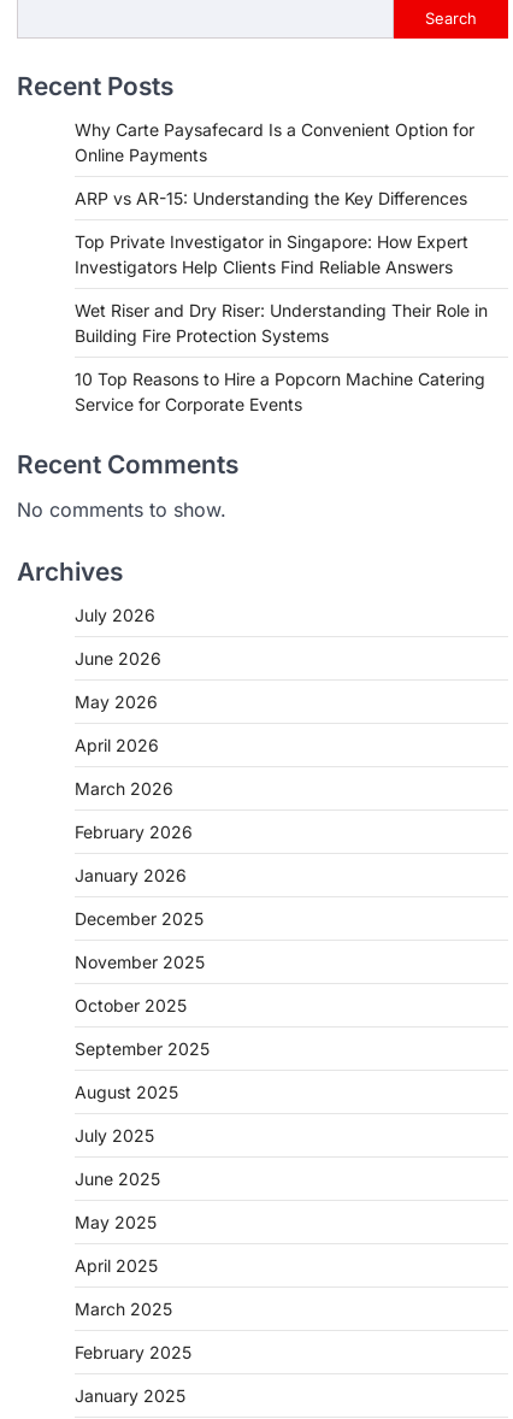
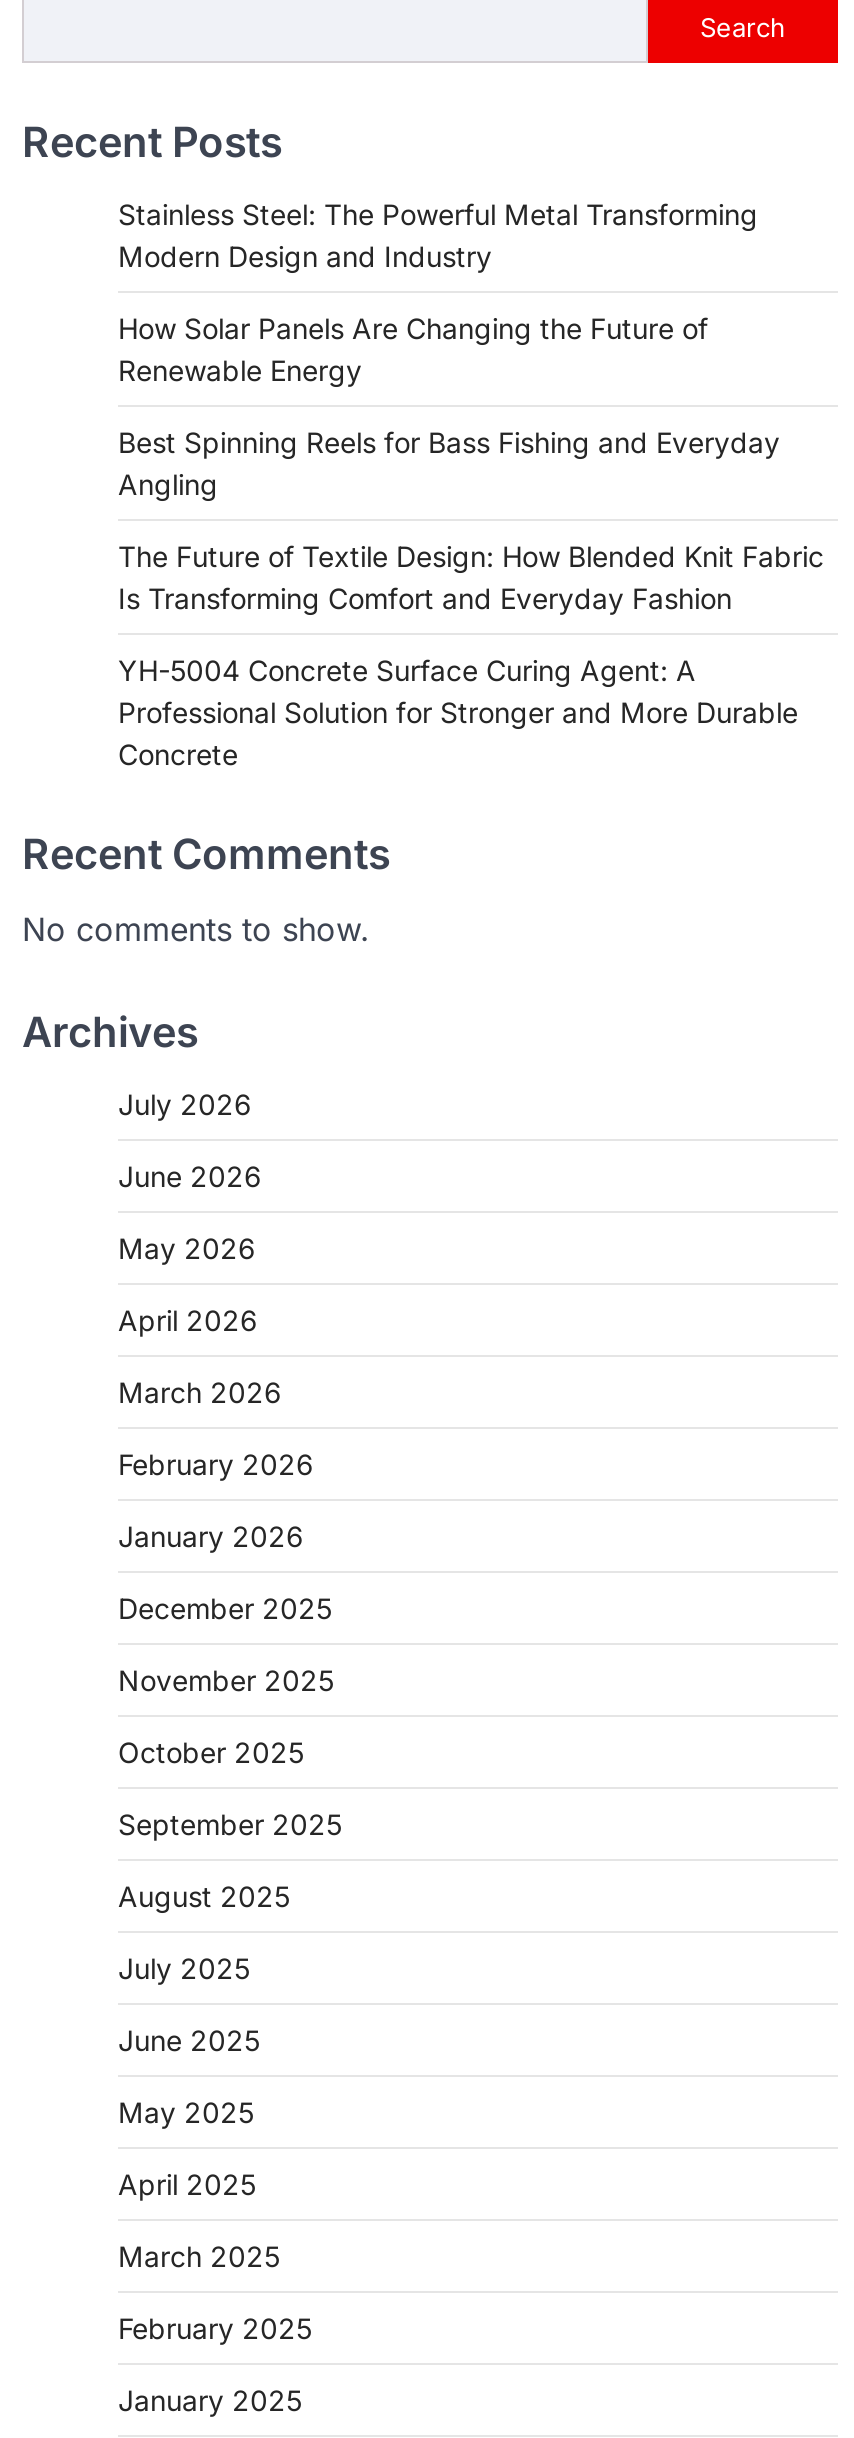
[75,119,474,165] Why Carte Paysafecard Is a Convenient Option for | Online Payments -> [118,196,758,272] Stainless Steel: The Powerful Metal Transforming | Modern Design and Industry
[75,188,467,209] ARP vs AR-15: Understanding the Key Differences -> [118,310,708,386] How Solar Panels Are Changing the Future of | Renewable Energy
[75,231,468,277] Top Private Investigator in Singapore: How Expert | Investigators Help Clients Find Reliable Answers -> [118,424,780,500] Best Spinning Reels for Bass Fishing and Everyday | Angling
[75,300,488,346] Wet Riser and Dry Riser: Understanding Their Role in | Building Fire Protection Systems -> [118,538,824,614] The Future of Textile Design: How Blended Knit Fabric | Is Transforming Comfort and Everyday Fashion
[75,369,485,414] 10 Top Reasons to Hire a Popcorn Machine Catering | Service for Corporate Events -> [118,652,798,770] YH-5004 Concrete Surface Curing Agent: A | Professional Solution for Stronger and More Durable | Concrete

